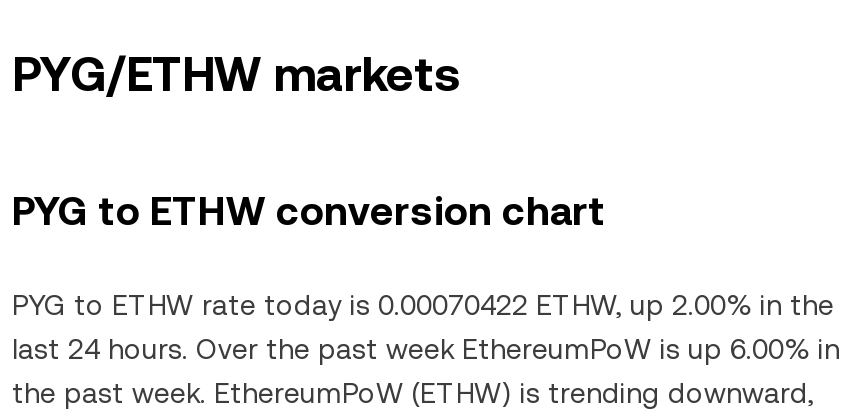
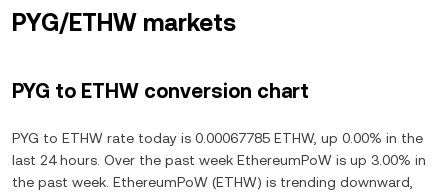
[12,289,834,321] PYG to ETHW rate today is 0.00070422 ETHW, up 2.00% in the -> [12,130,423,146] PYG to ETHW rate today is 0.00067785 ETHW, up 0.00% in the
[12,333,840,365] last 24 hours. Over the past week EthereumPoW is up 6.00% in -> [12,152,426,168] last 24 hours. Over the past week EthereumPoW is up 3.00% in

